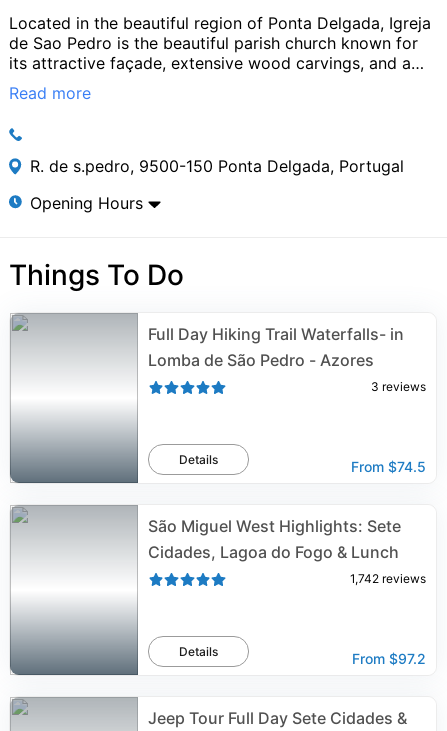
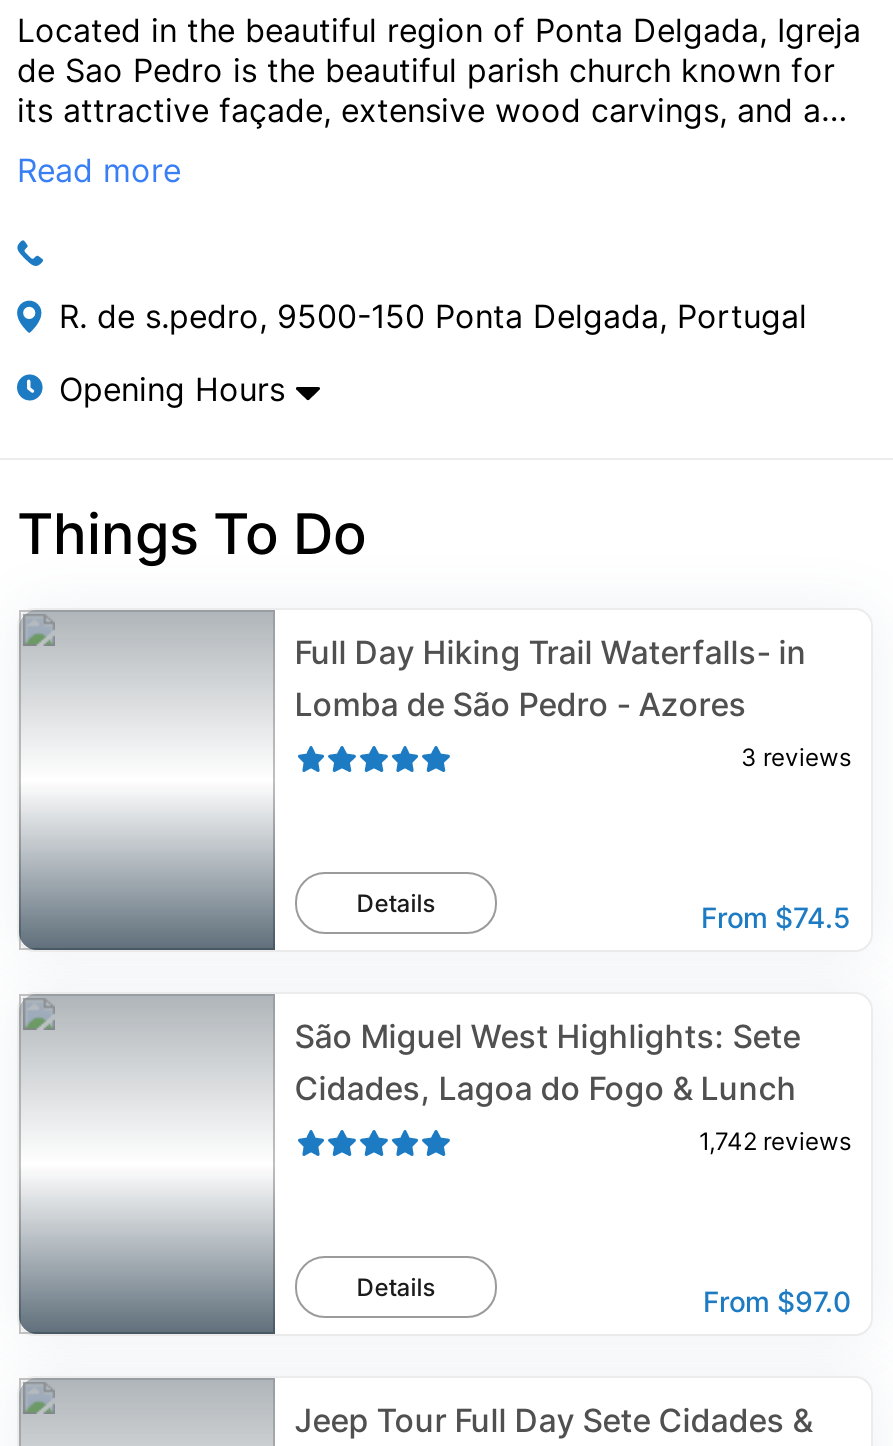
[352,650,426,667] From $97.2 -> [703,1284,851,1318] From $97.0

